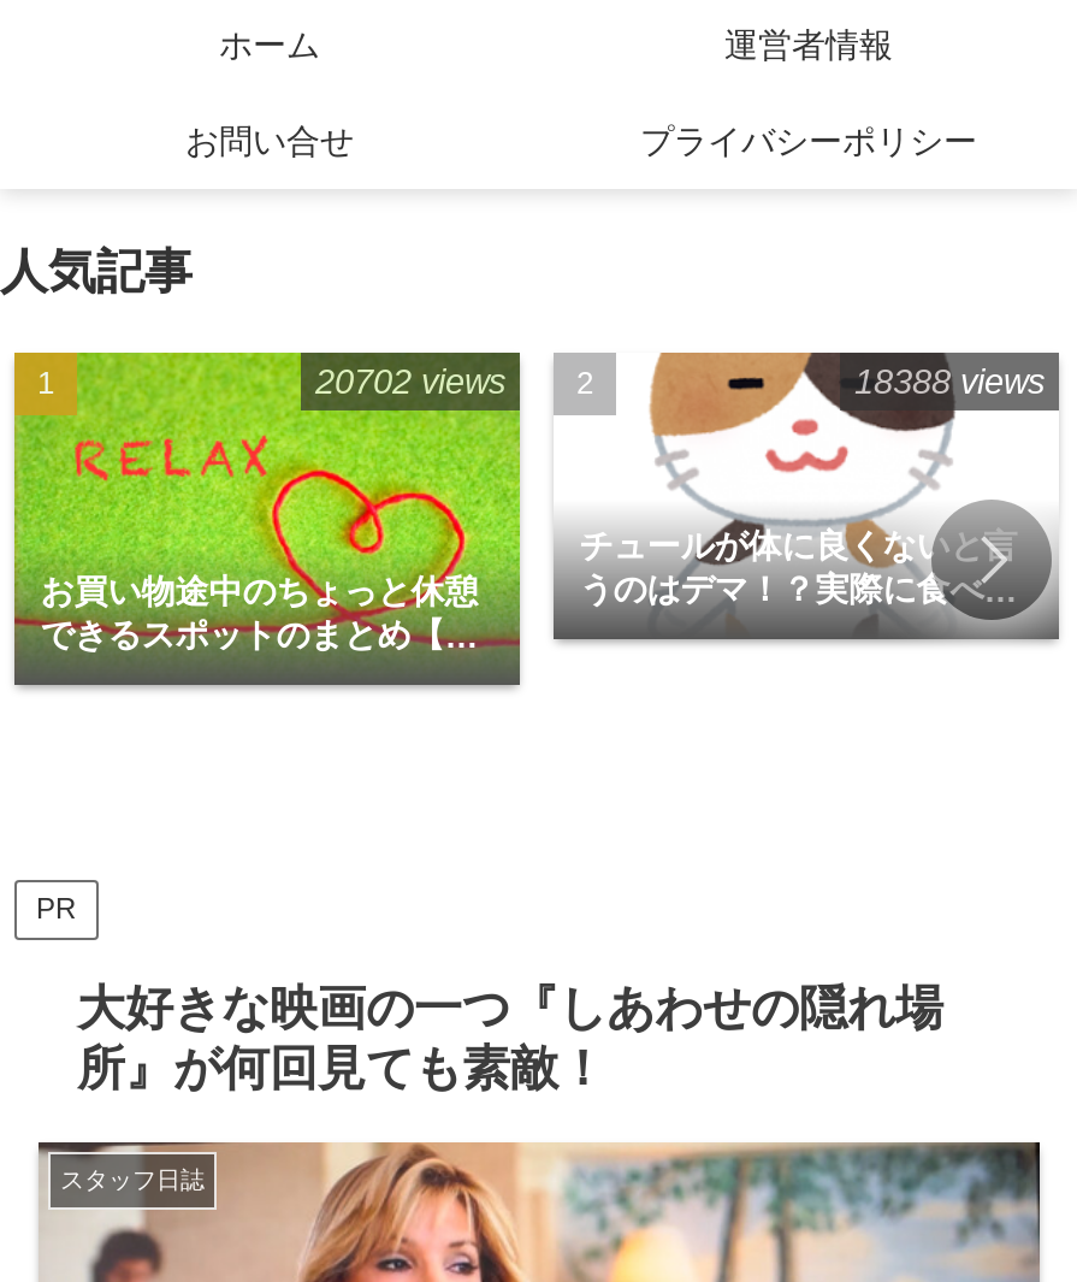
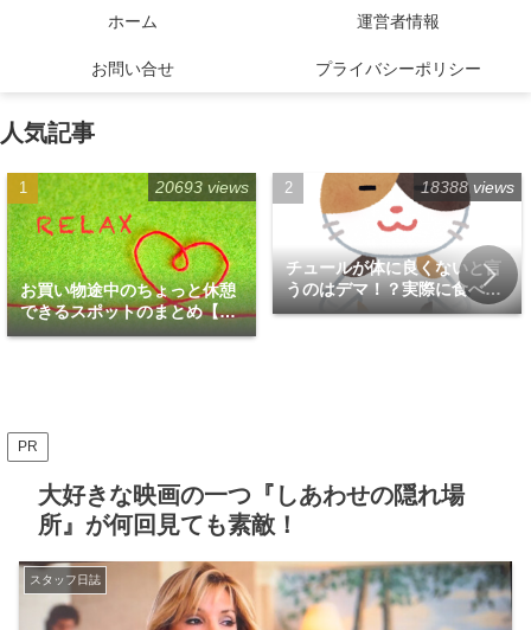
[315,363,505,402] 20702 views -> [155,178,249,197] 20693 views

